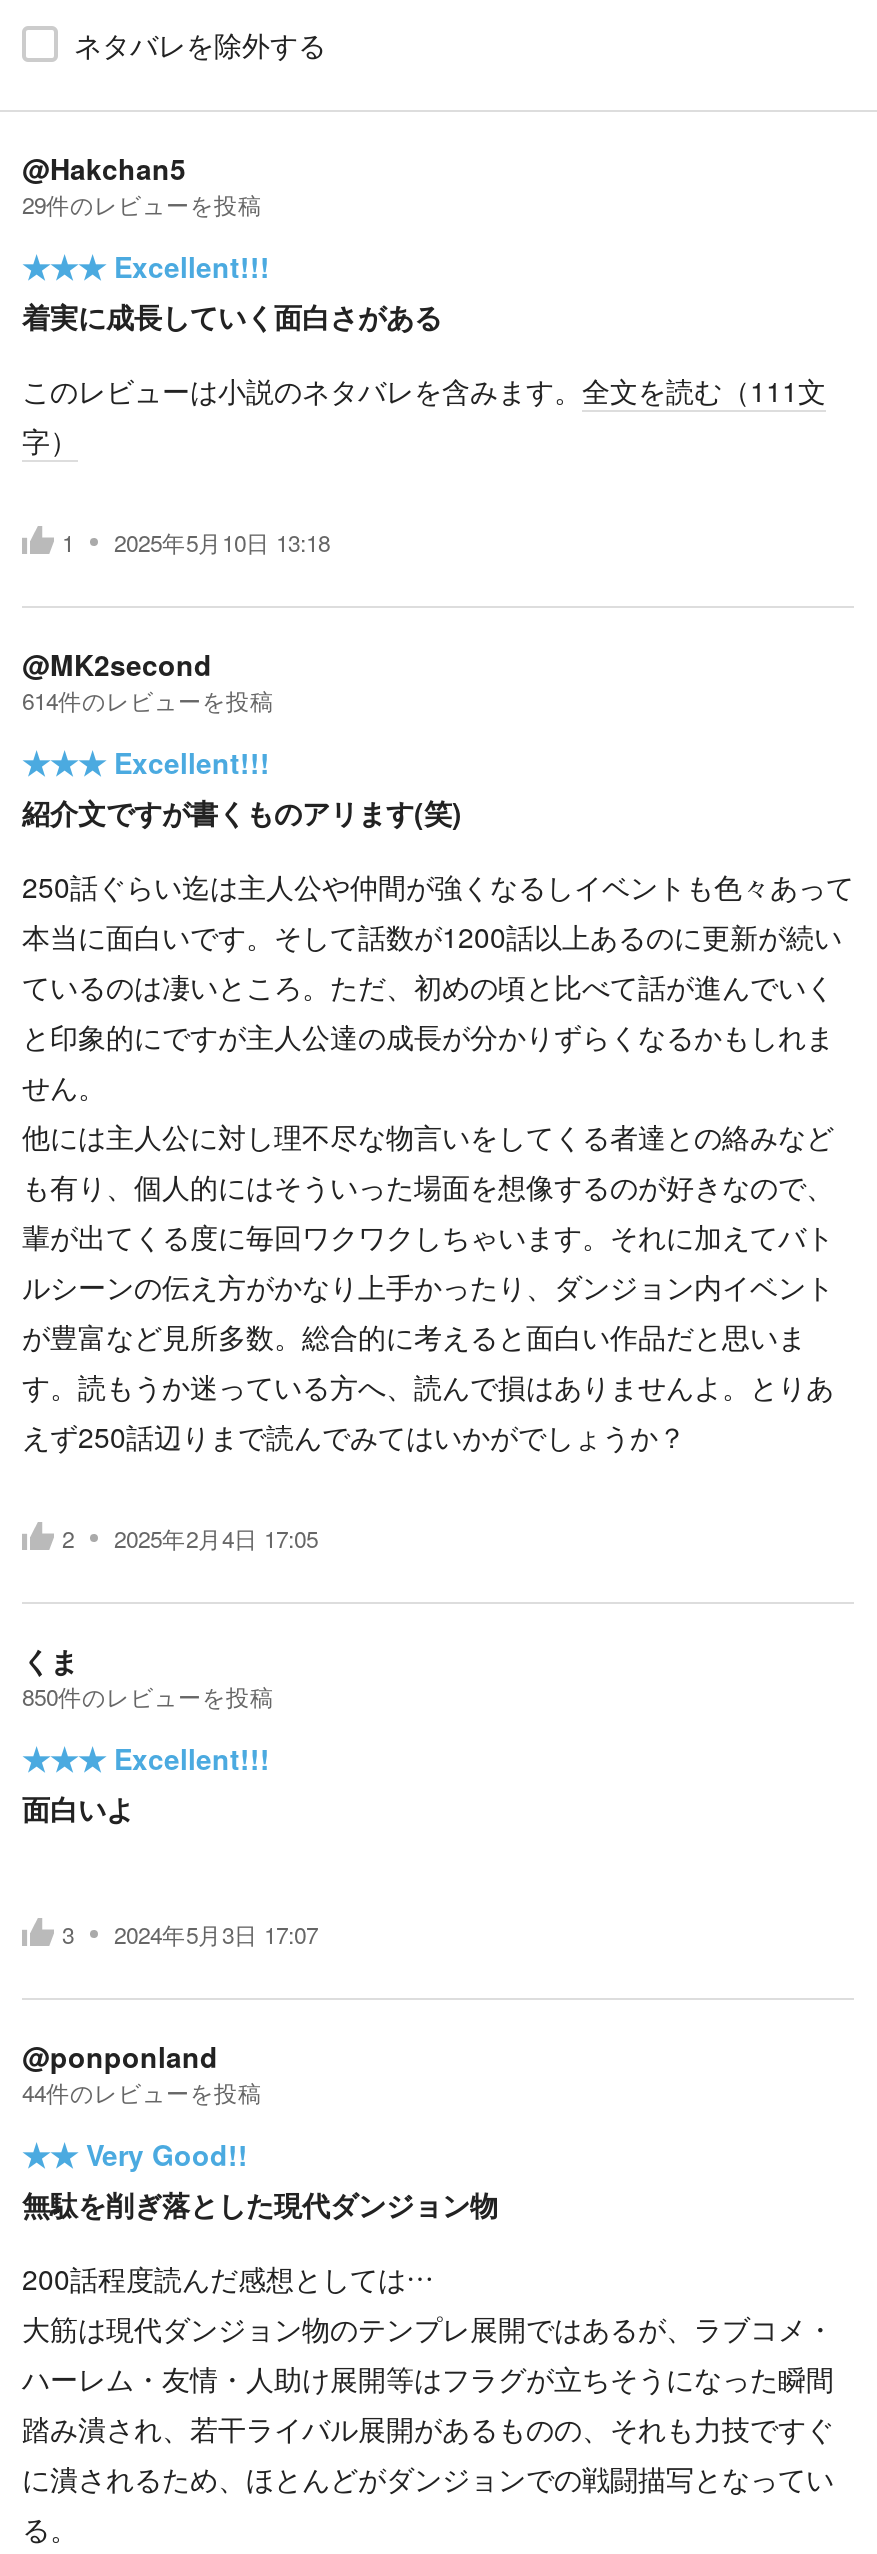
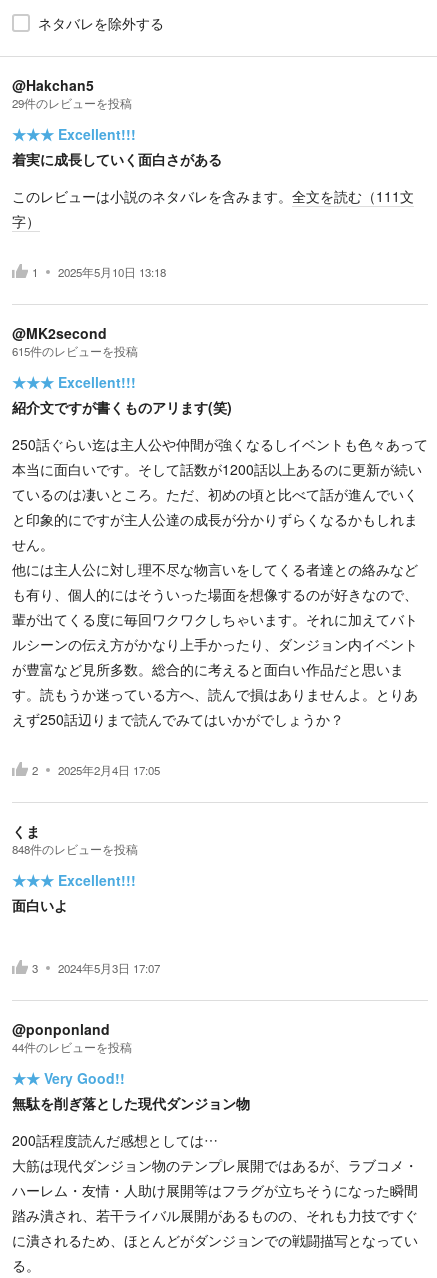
[22,684,274,716] 614件のレビューを投稿 -> [12,343,138,359] 615件のレビューを投稿
[22,1680,274,1712] 850件のレビューを投稿 -> [12,841,138,857] 848件のレビューを投稿

